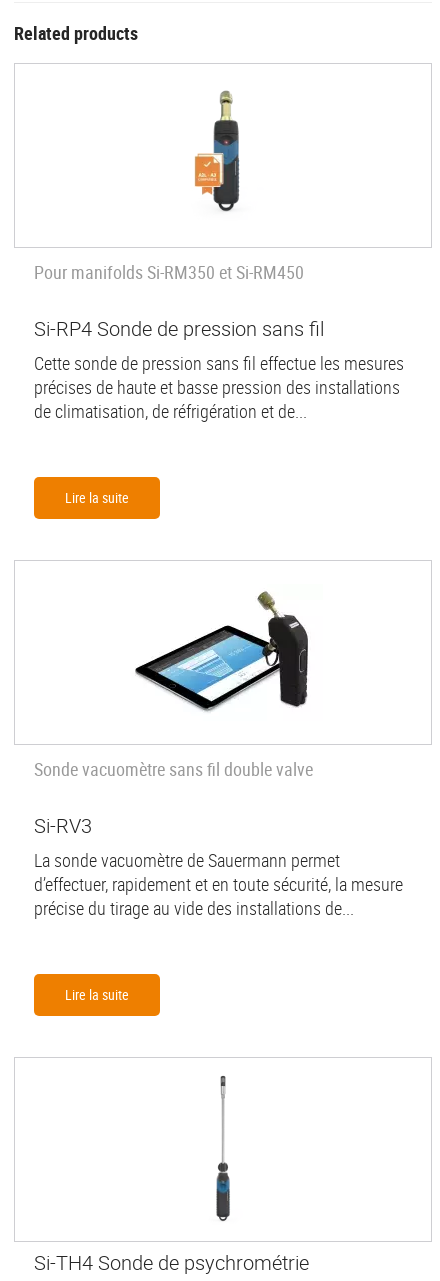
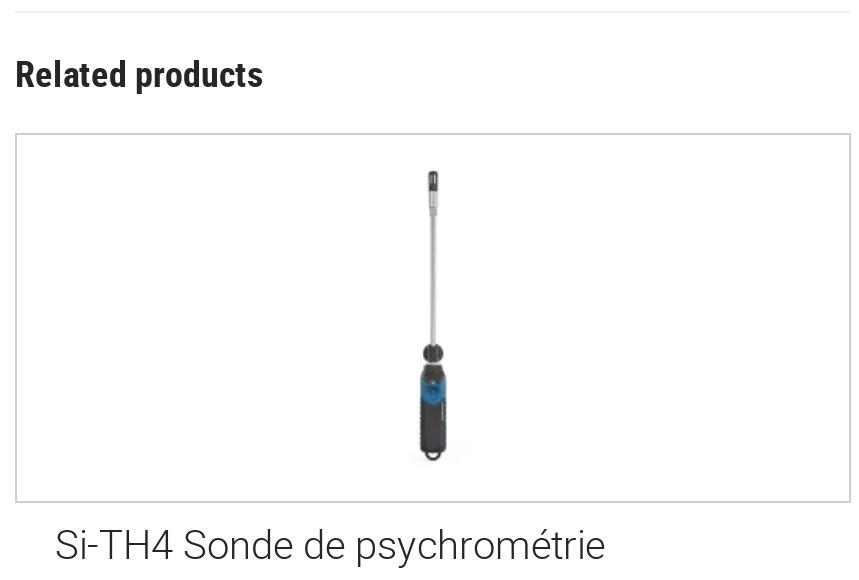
[194,91,240,212] [image] -> none
[34,260,404,423] Pour manifolds Si-RM350 et Si-RM450 | Si-RP4 Sonde de pression sans fil | Cette sonde de pression sans fil effectue les mesures | précises de haute et basse pression des installations | de climatisation, de réfrigération et de... -> none
[65,488,129,507] Lire la suite -> none
[134,591,309,712] [image] -> none
[34,757,403,920] Sonde vacuomètre sans fil double valve | Si-RV3 | La sonde vacuomètre de Sauermann permet | d’effectuer, rapidement et en toute sécurité, la mesure | précise du tirage au vide des installations de... -> none
[65,985,129,1004] Lire la suite -> none

